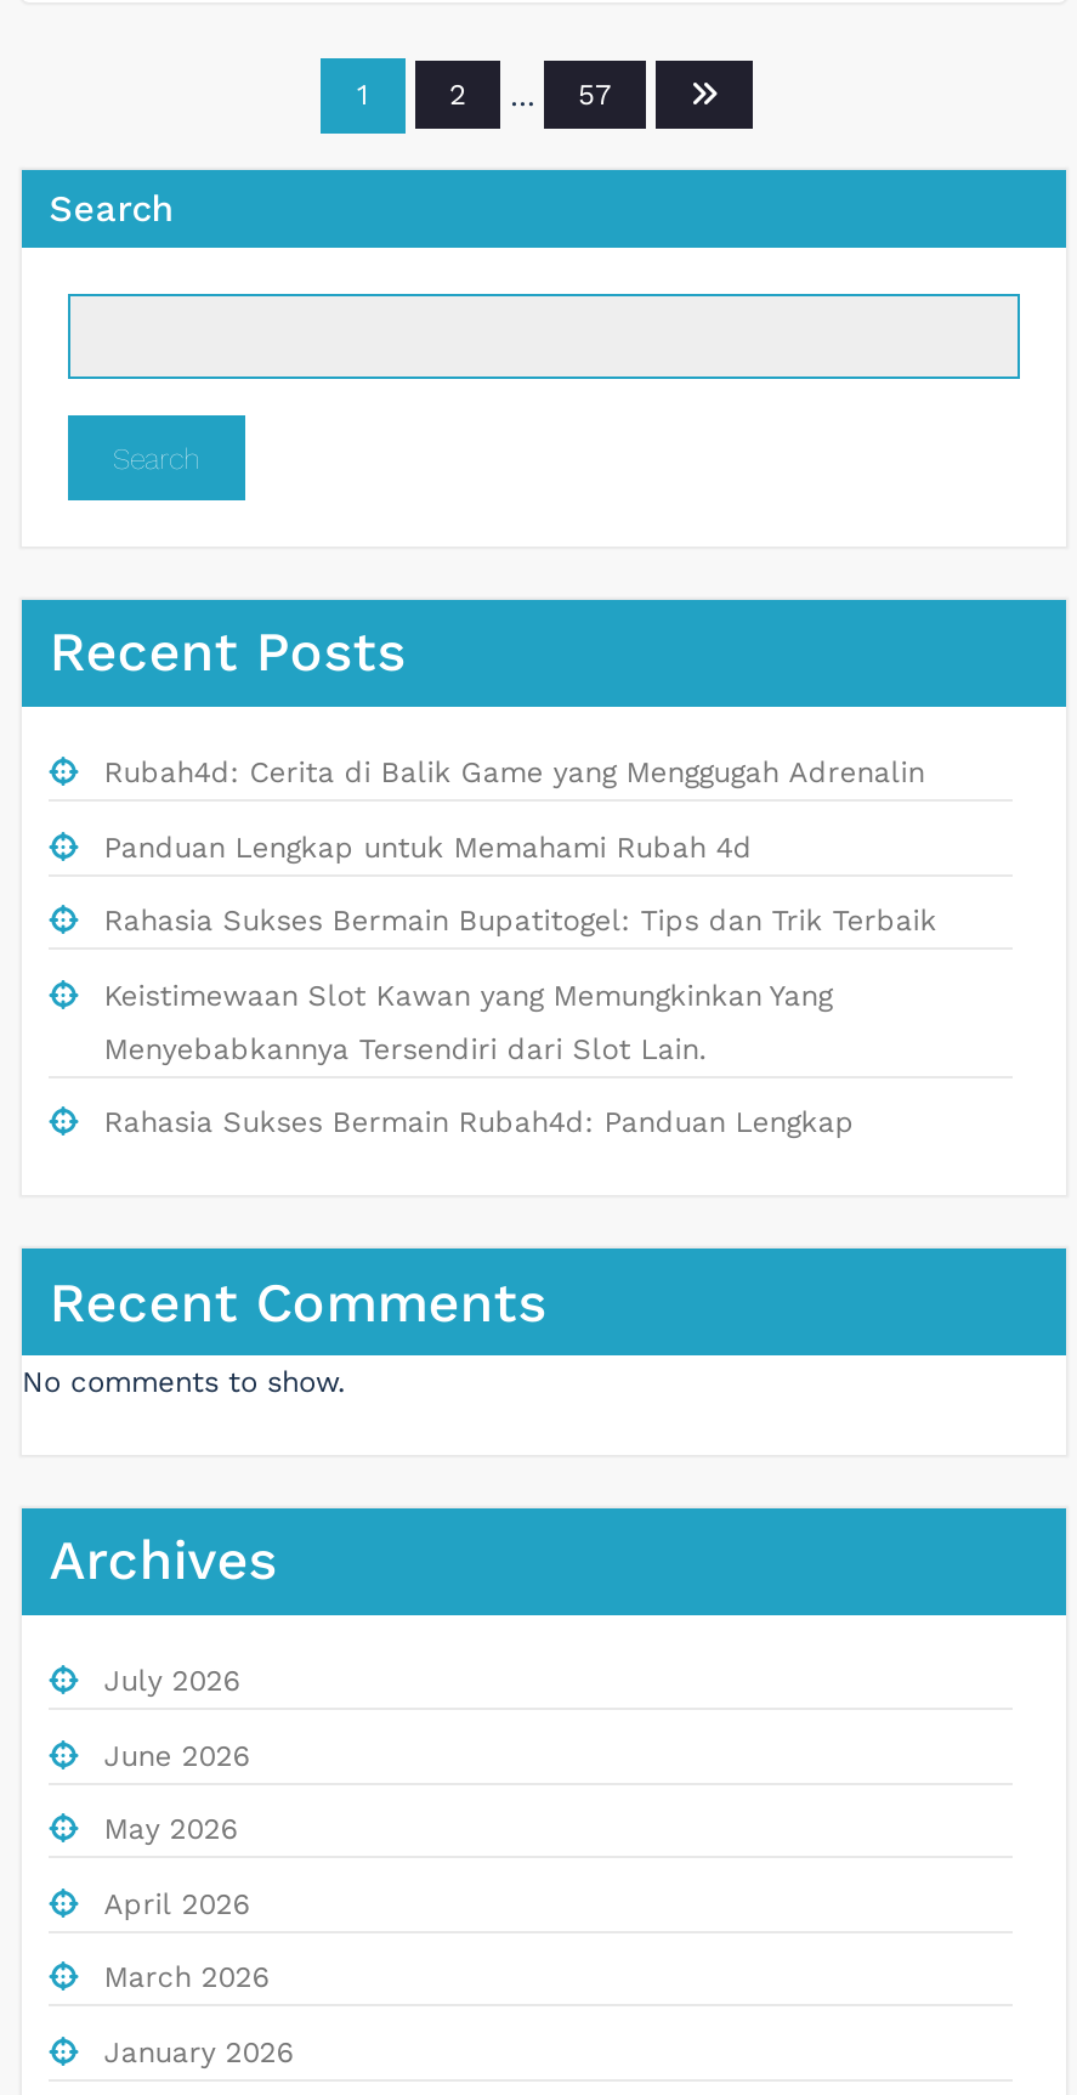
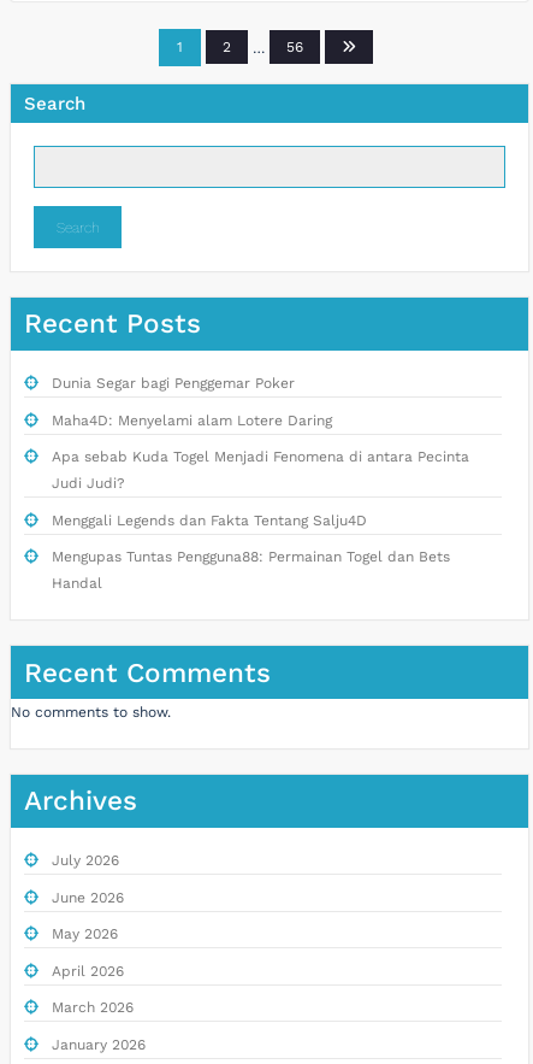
[578,78,612,112] 57 -> [286,39,303,55] 56
[104,756,937,1140] Rubah4d: Cerita di Balik Game yang Menggugah Adrenalin | Panduan Lengkap untuk Memahami Rubah 4d | Rahasia Sukses Bermain Bupatitogel: Tips dan Trik Terbaik | Keistimewaan Slot Kawan yang Memungkinkan Yang | Menyebabkannya Tersendiri dari Slot Lain. | Rahasia Sukses Bermain Rubah4d: Panduan Lengkap -> [51,375,469,592] Dunia Segar bagi Penggemar Poker | Maha4D: Menyelami alam Lotere Daring | Apa sebab Kuda Togel Menjadi Fenomena di antara Pecinta | Judi Judi? | Menggali Legends dan Fakta Tentang Salju4D | Mengupas Tuntas Pengguna88: Permainan Togel dan Bets | Handal

